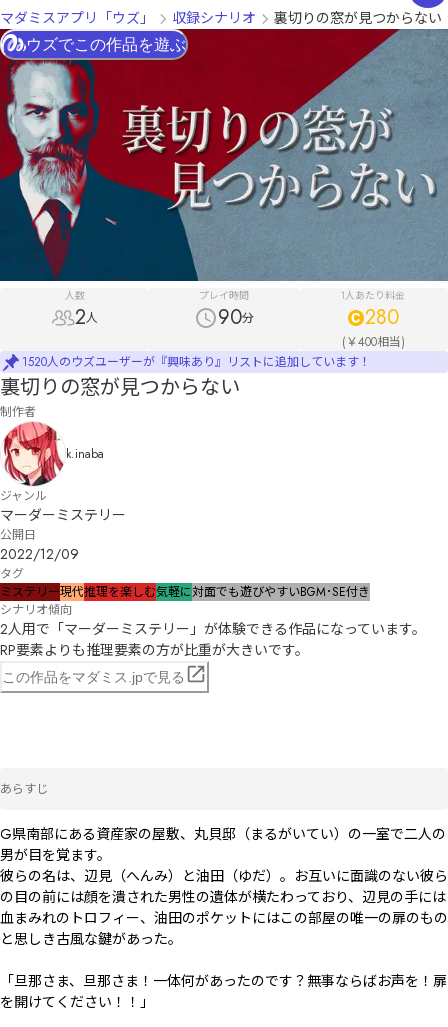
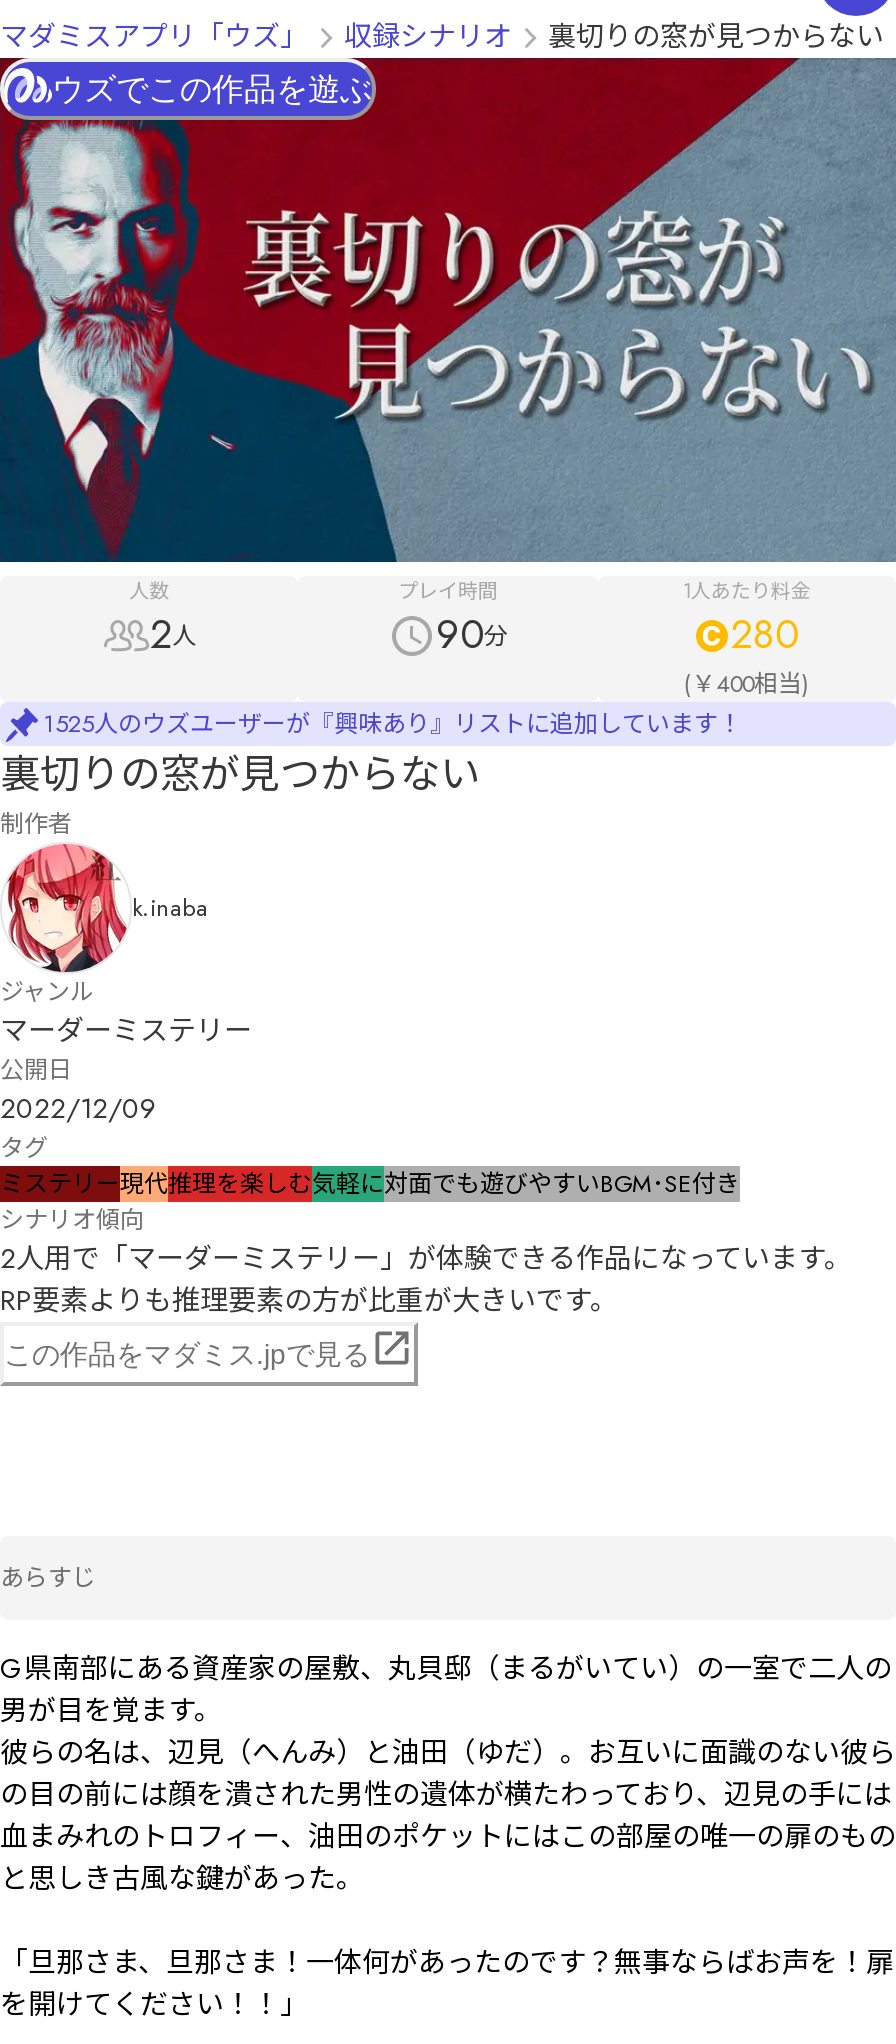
[22,353,371,371] 1520人のウズユーザーが『興味あり』リストに追加しています！ -> [44,707,742,743] 1525人のウズユーザーが『興味あり』リストに追加しています！

